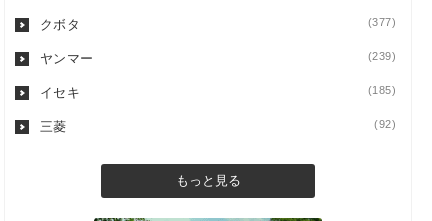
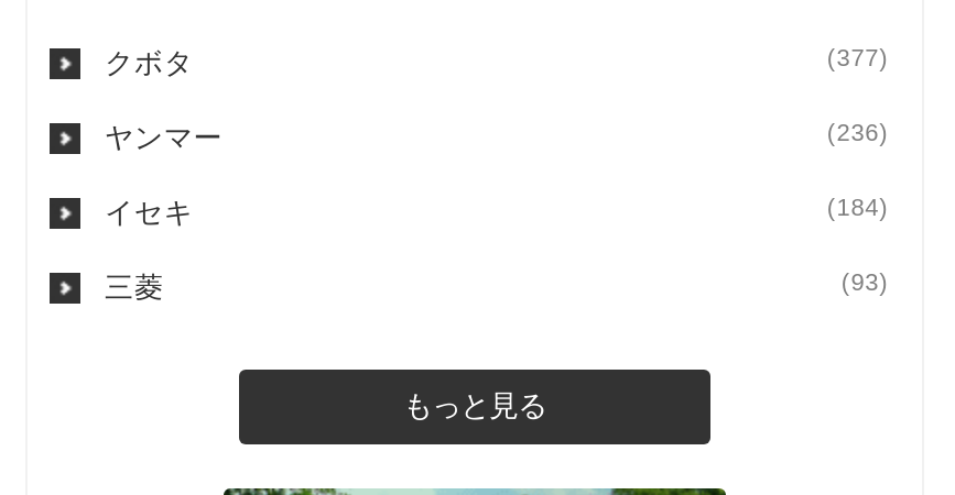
[368,50,396,62] (239) -> [827,119,889,145] (236)
[368,84,396,96] (185) -> [827,194,889,220] (184)
[374,118,396,130] (92) -> [841,268,889,295] (93)

